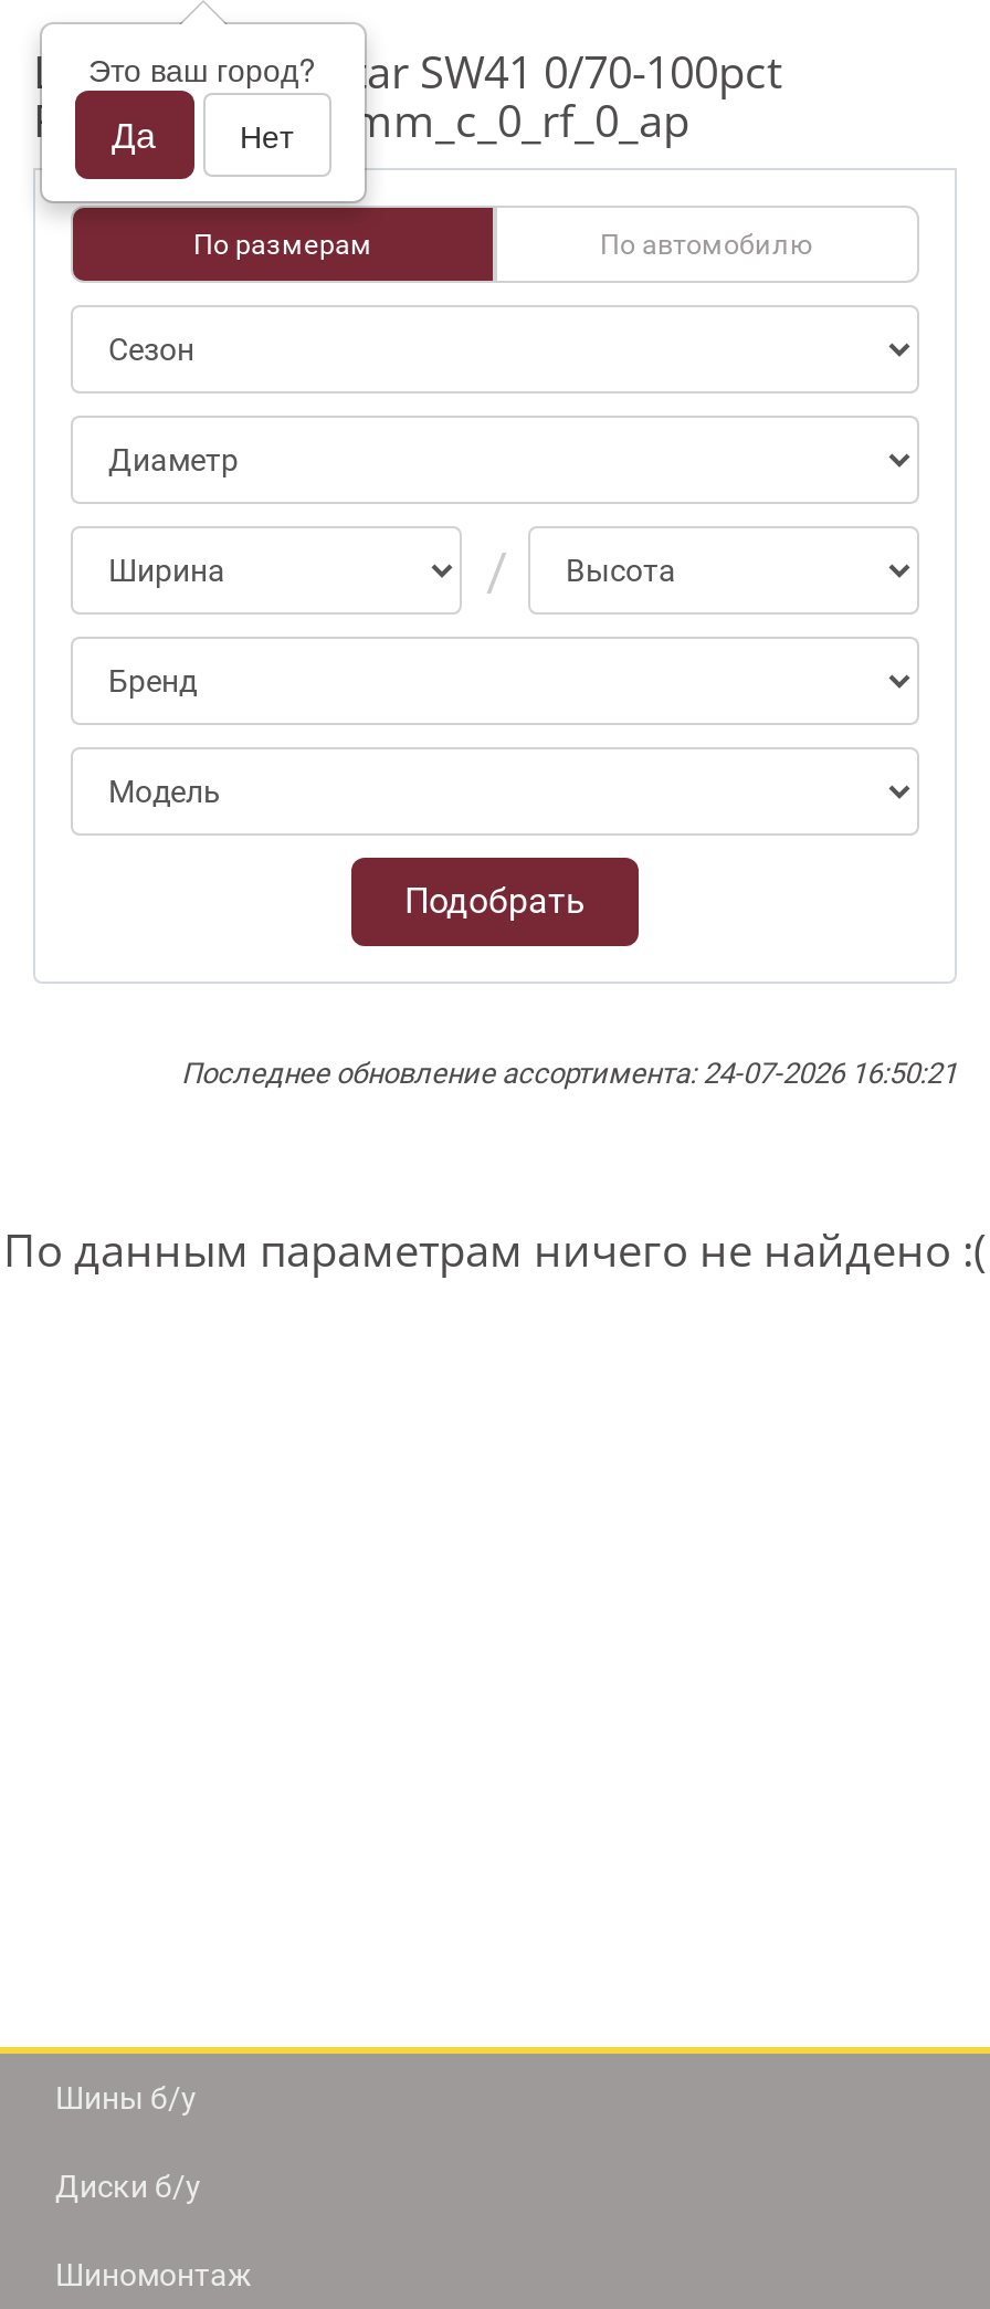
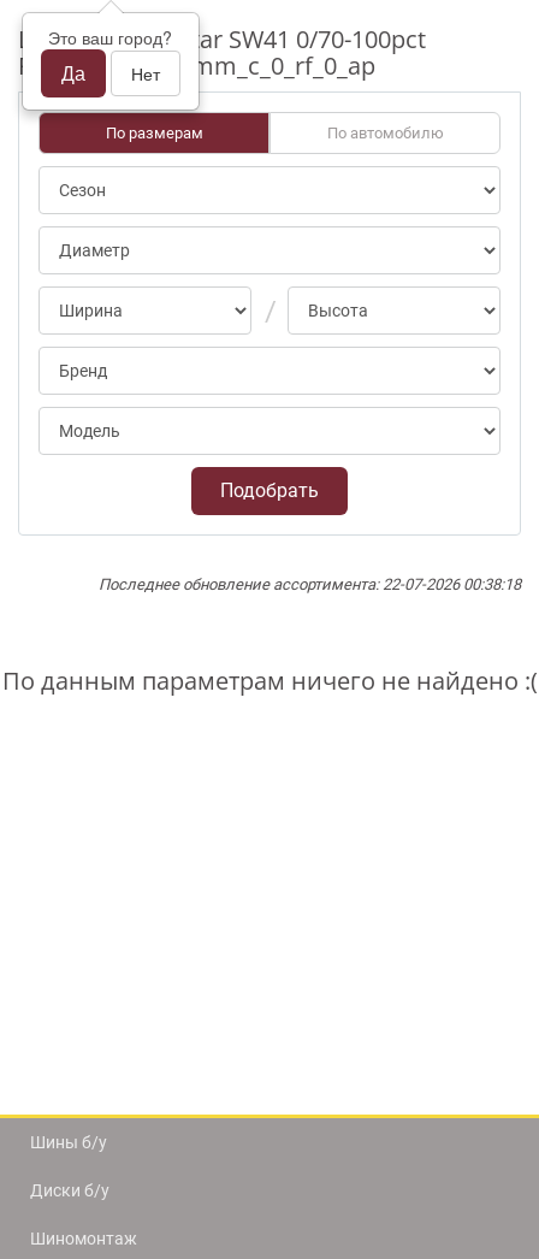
[181,1057,957,1090] Последнее обновление ассортимента: 24-07-2026 16:50:21 -> [99,575,521,593] Последнее обновление ассортимента: 22-07-2026 00:38:18

